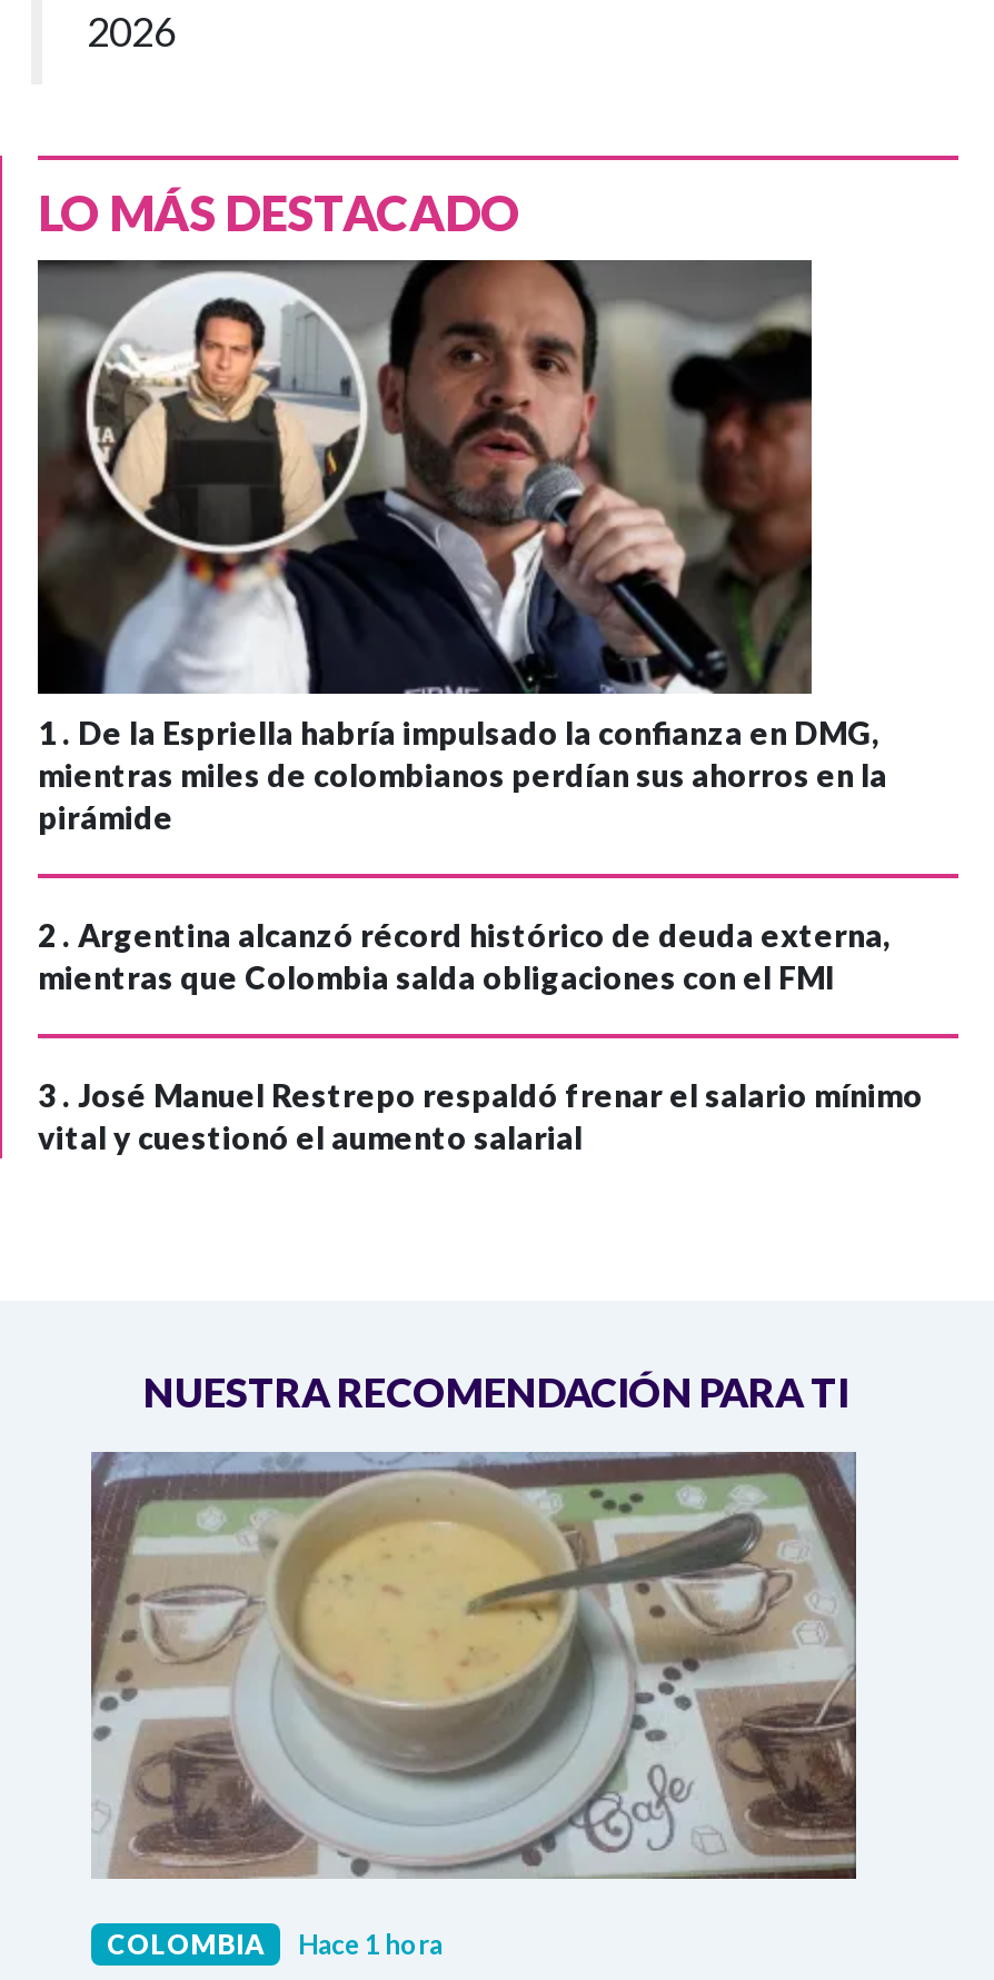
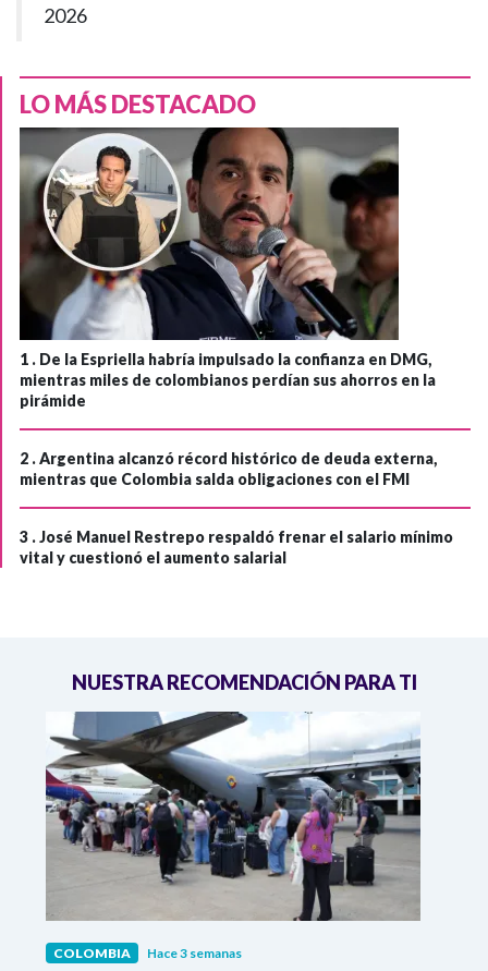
[89,1450,858,1962] [image] | COLOMBIA Hace 1 hora -> [46,712,420,962] [image] | COLOMBIA Hace 3 semanas

